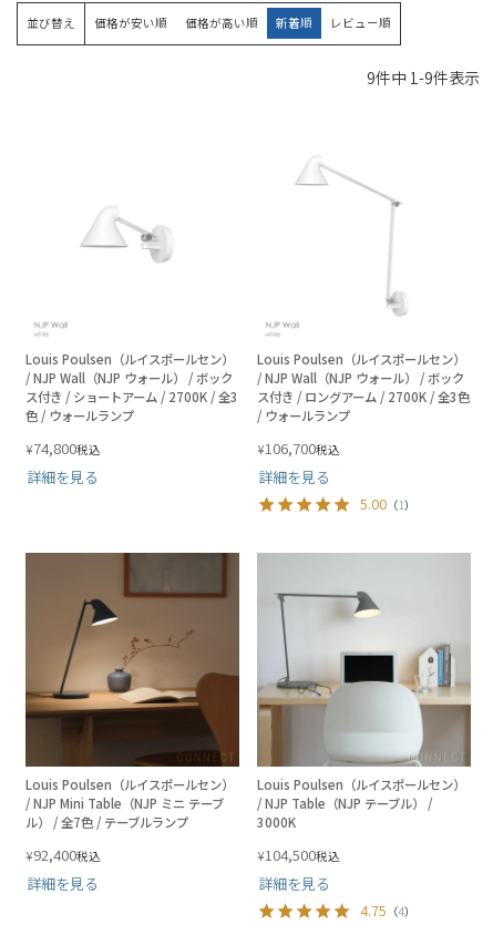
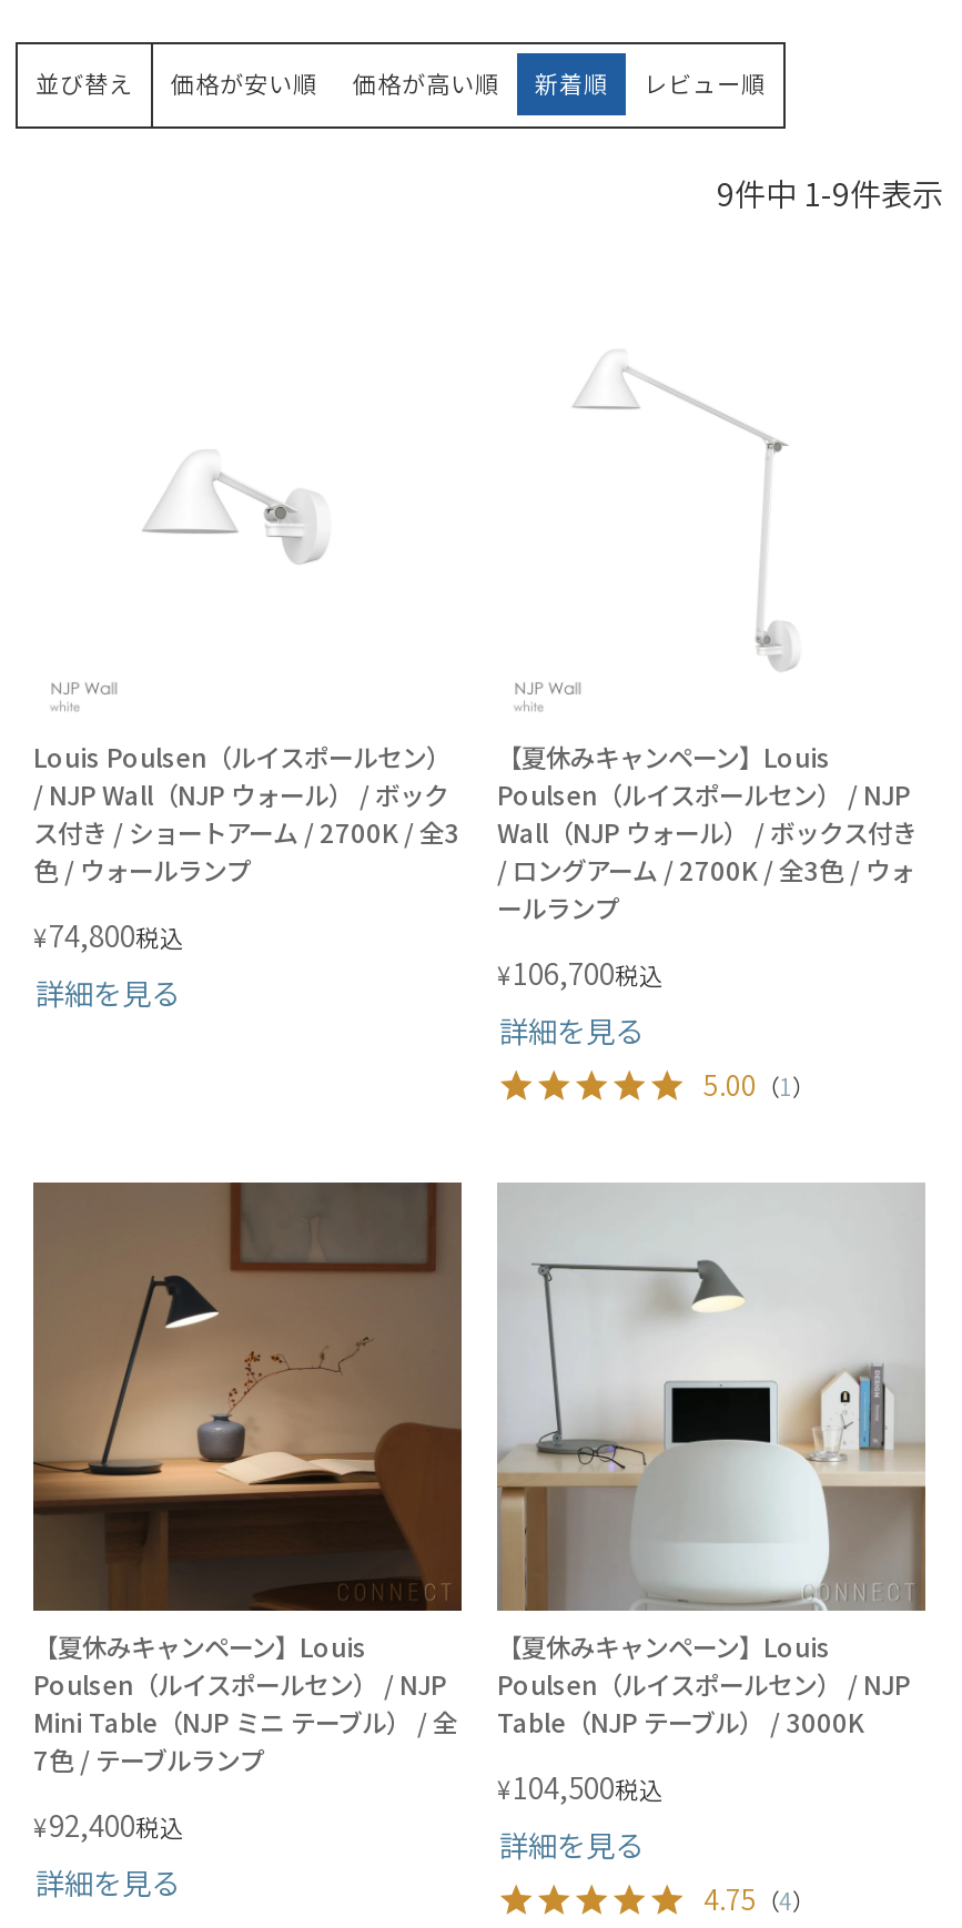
[257,350,470,424] Louis Poulsen（ルイスポールセン） | / NJP Wall（NJP ウォール） / ボック | ス付き / ロングアーム / 2700K / 全3色 | / ウォールランプ -> [497,738,917,924] 【夏休みキャンペーン】Louis | Poulsen（ルイスポールセン） / NJP | Wall（NJP ウォール） / ボックス付き | / ロングアーム / 2700K / 全3色 / ウォ | ールランプ
[25,775,234,830] Louis Poulsen（ルイスポールセン） | / NJP Mini Table（NJP ミニ テーブ | ル） / 全7色 / テーブルランプ -> [33,1627,457,1776] 【夏休みキャンペーン】Louis | Poulsen（ルイスポールセン） / NJP | Mini Table（NJP ミニ テーブル） / 全 | 7色 / テーブルランプ
[257,775,465,830] Louis Poulsen（ルイスポールセン） | / NJP Table（NJP テーブル） / | 3000K -> [497,1627,910,1738] 【夏休みキャンペーン】Louis | Poulsen（ルイスポールセン） / NJP | Table（NJP テーブル） / 3000K
moved [25,844,101,893] -> [33,1803,184,1902]: ¥92,400税込 | 詳細を見る

